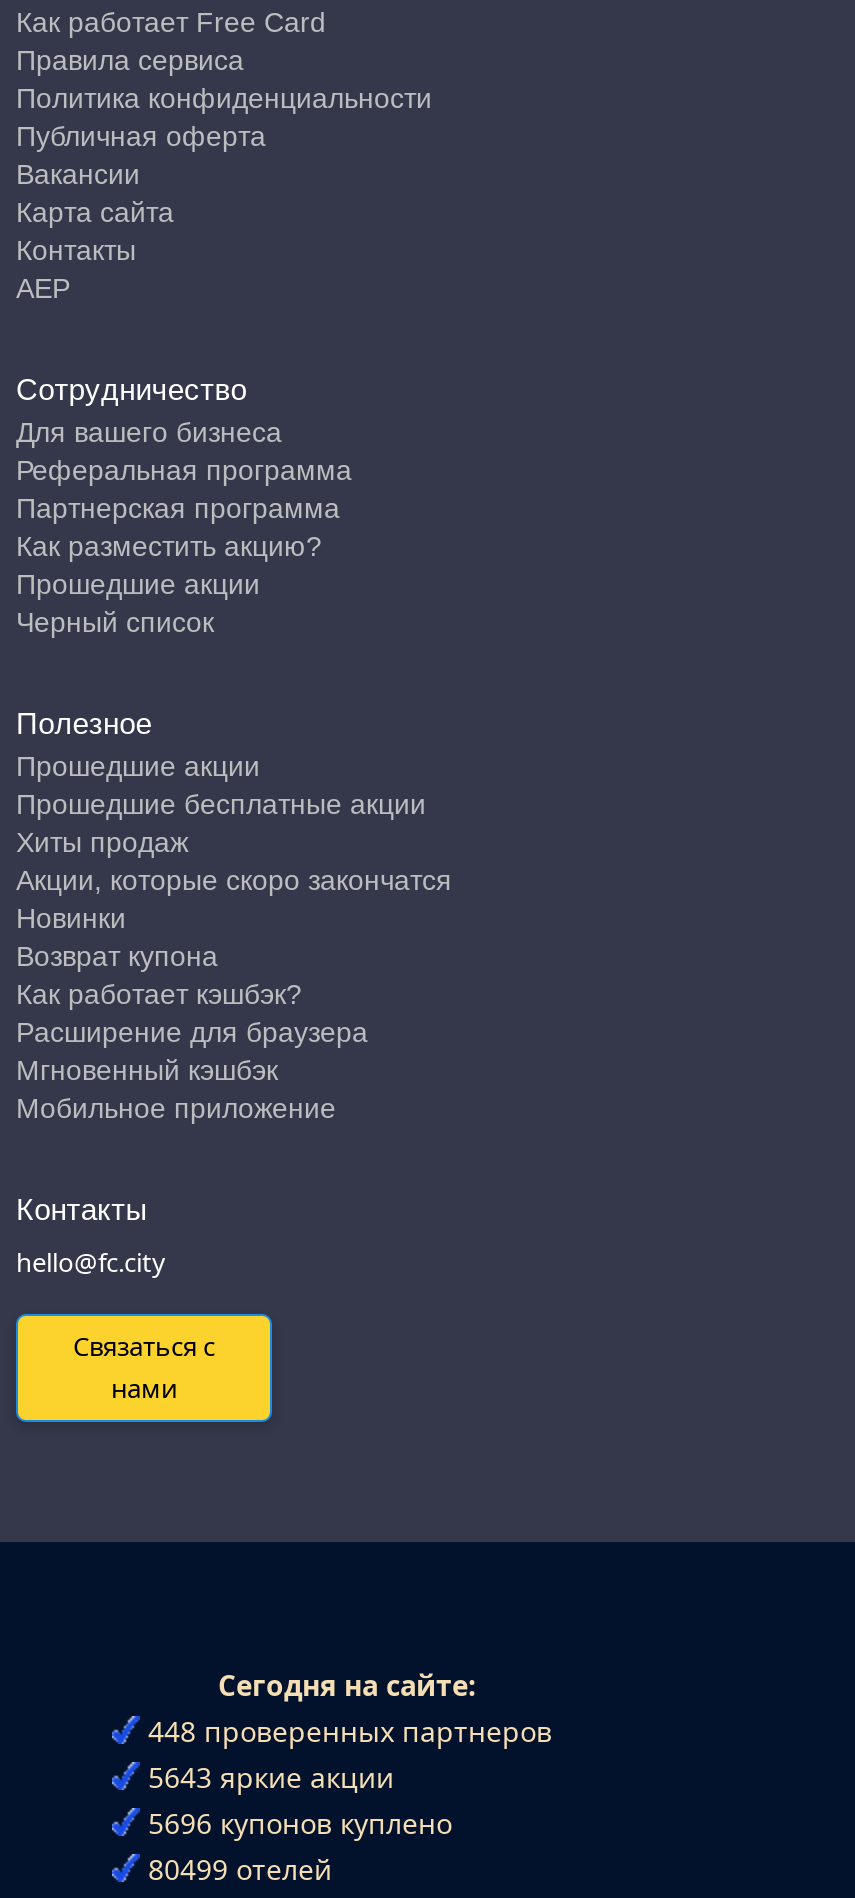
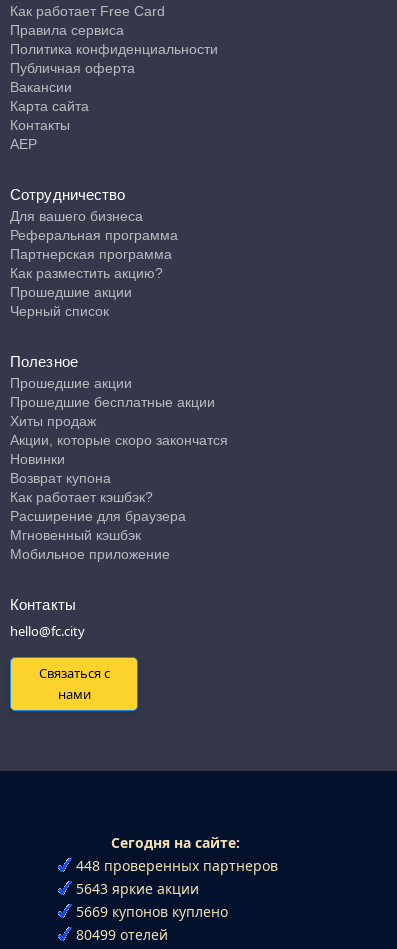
[148,1803,452,1841] 5696 купонов куплено -> [76,902,228,921] 5669 купонов куплено

